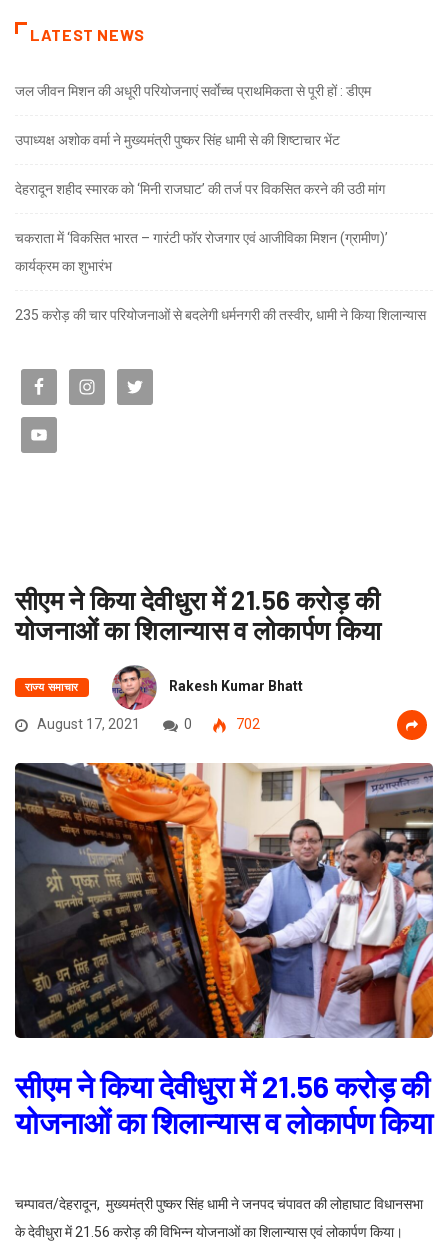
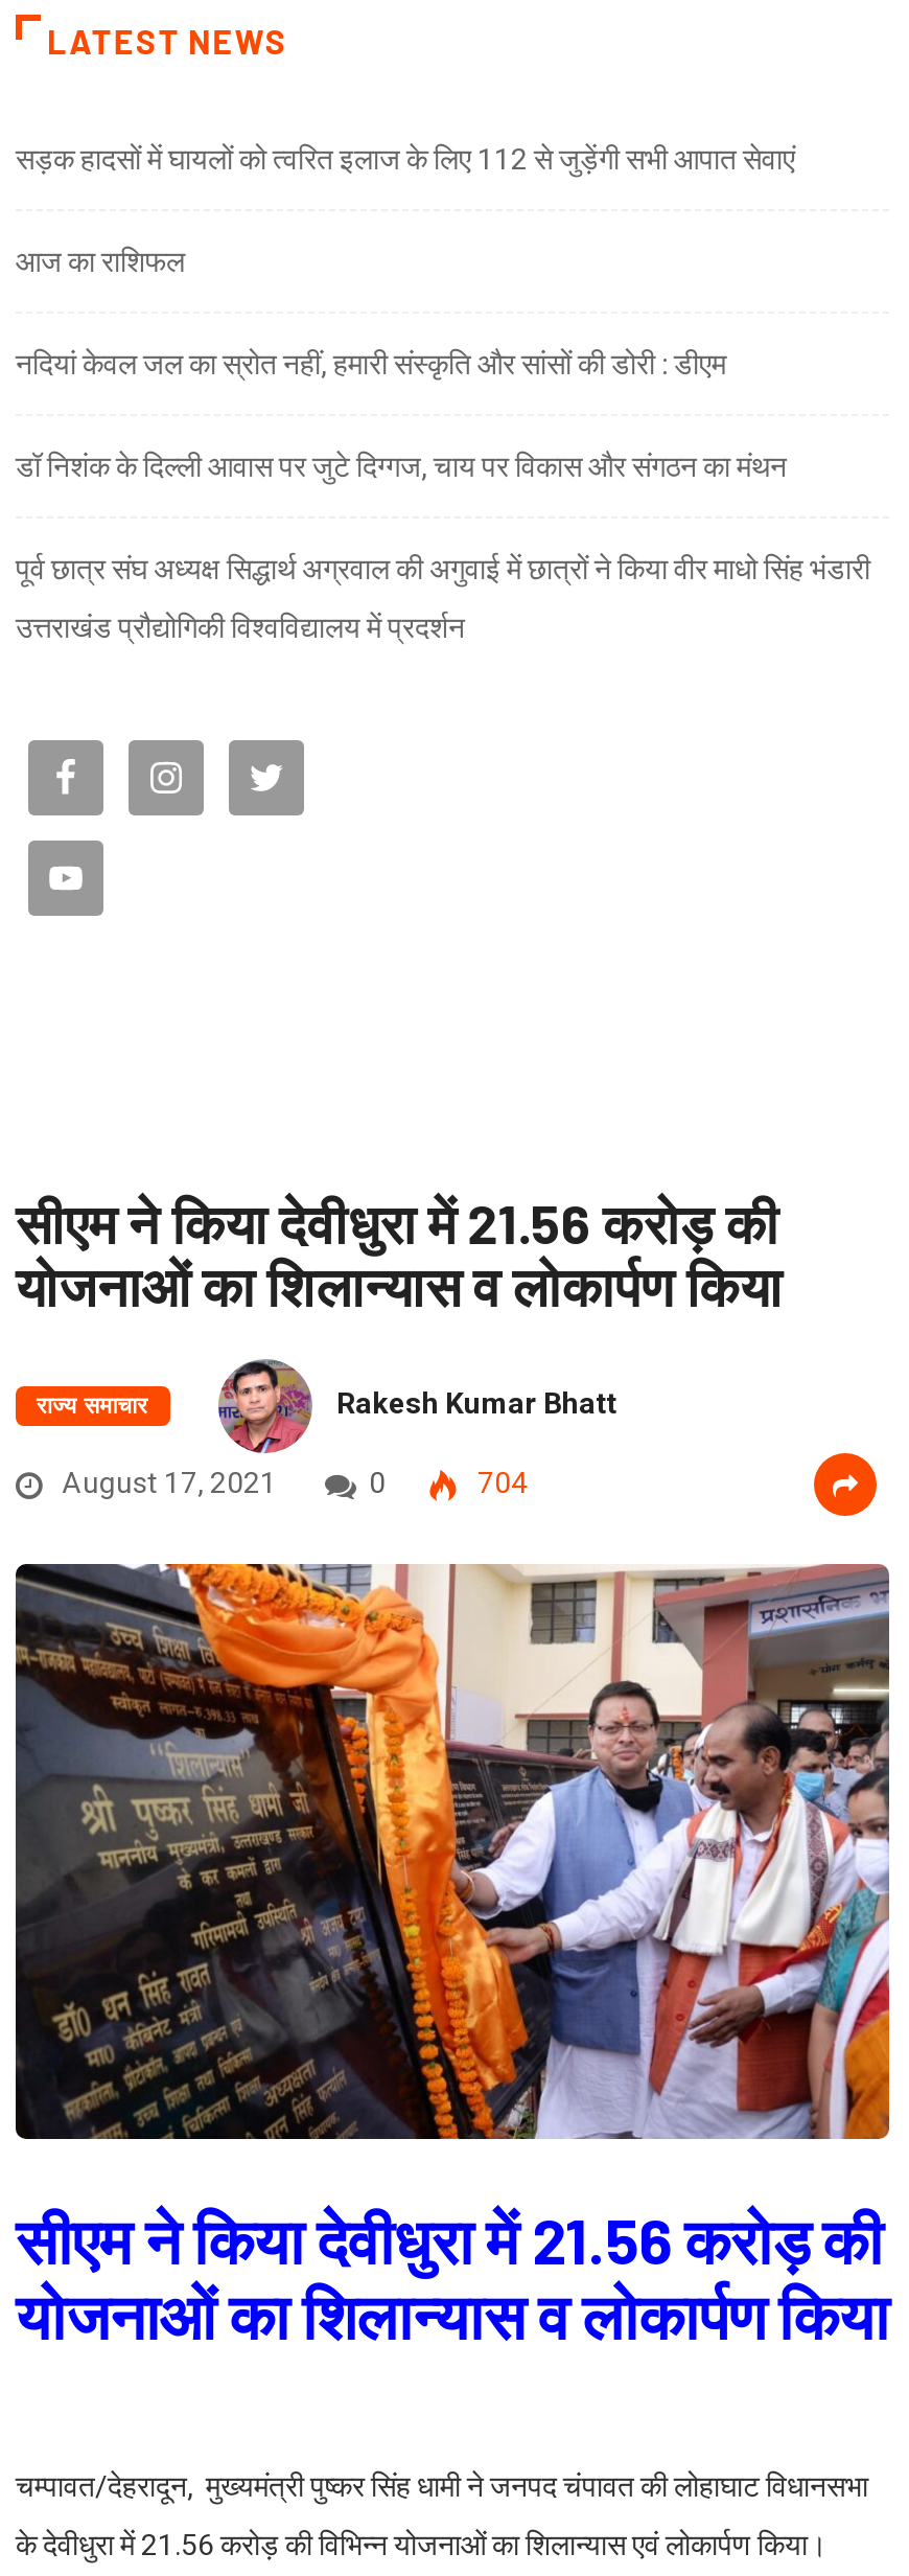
[15,83,371,99] जल जीवन मिशन की अधूरी परियोजनाएं सर्वाेच्च प्राथमिकता से पूरी हों : डीएम -> [16,142,795,175] सड़क हादसों में घायलों को त्वरित इलाज के लिए 112 से जुड़ेंगी सभी आपात सेवाएं
[15,132,340,148] उपाध्यक्ष अशोक वर्मा ने मुख्यमंत्री पुष्कर सिंह धामी से की शिष्टाचार भेंट -> [16,244,185,278] आज का राशिफल
[15,181,385,197] देहरादून शहीद स्मारक को ‘मिनी राजघाट’ की तर्ज पर विकसित करने की उठी मांग -> [16,347,726,380] नदियां केवल जल का स्रोत नहीं, हमारी संस्कृति और सांसों की डोरी : डीएम
[15,230,388,246] चकराता में ‘विकसित भारत – गारंटी फॉर रोजगार एवं आजीविका मिशन (ग्रामीण)’ -> [16,449,787,483] डॉ निशंक के दिल्ली आवास पर जुटे दिग्गज, चाय पर विकास और संगठन का मंथन
[15,258,112,274] कार्यक्रम का शुभारंभ -> [16,552,870,585] पूर्व छात्र संघ अध्यक्ष सिद्धार्थ अग्रवाल की अगुवाई में छात्रों ने किया वीर माधो सिंह भंडारी
[15,307,426,323] 235 करोड़ की चार परियोजनाओं से बदलेगी धर्मनगरी की तस्वीर, धामी ने किया शिलान्यास -> [16,610,465,644] उत्तराखंड प्रौद्योगिकी विश्वविद्यालय में प्रदर्शन
[233,716,260,732] 702 -> [471,1465,528,1499] 704

